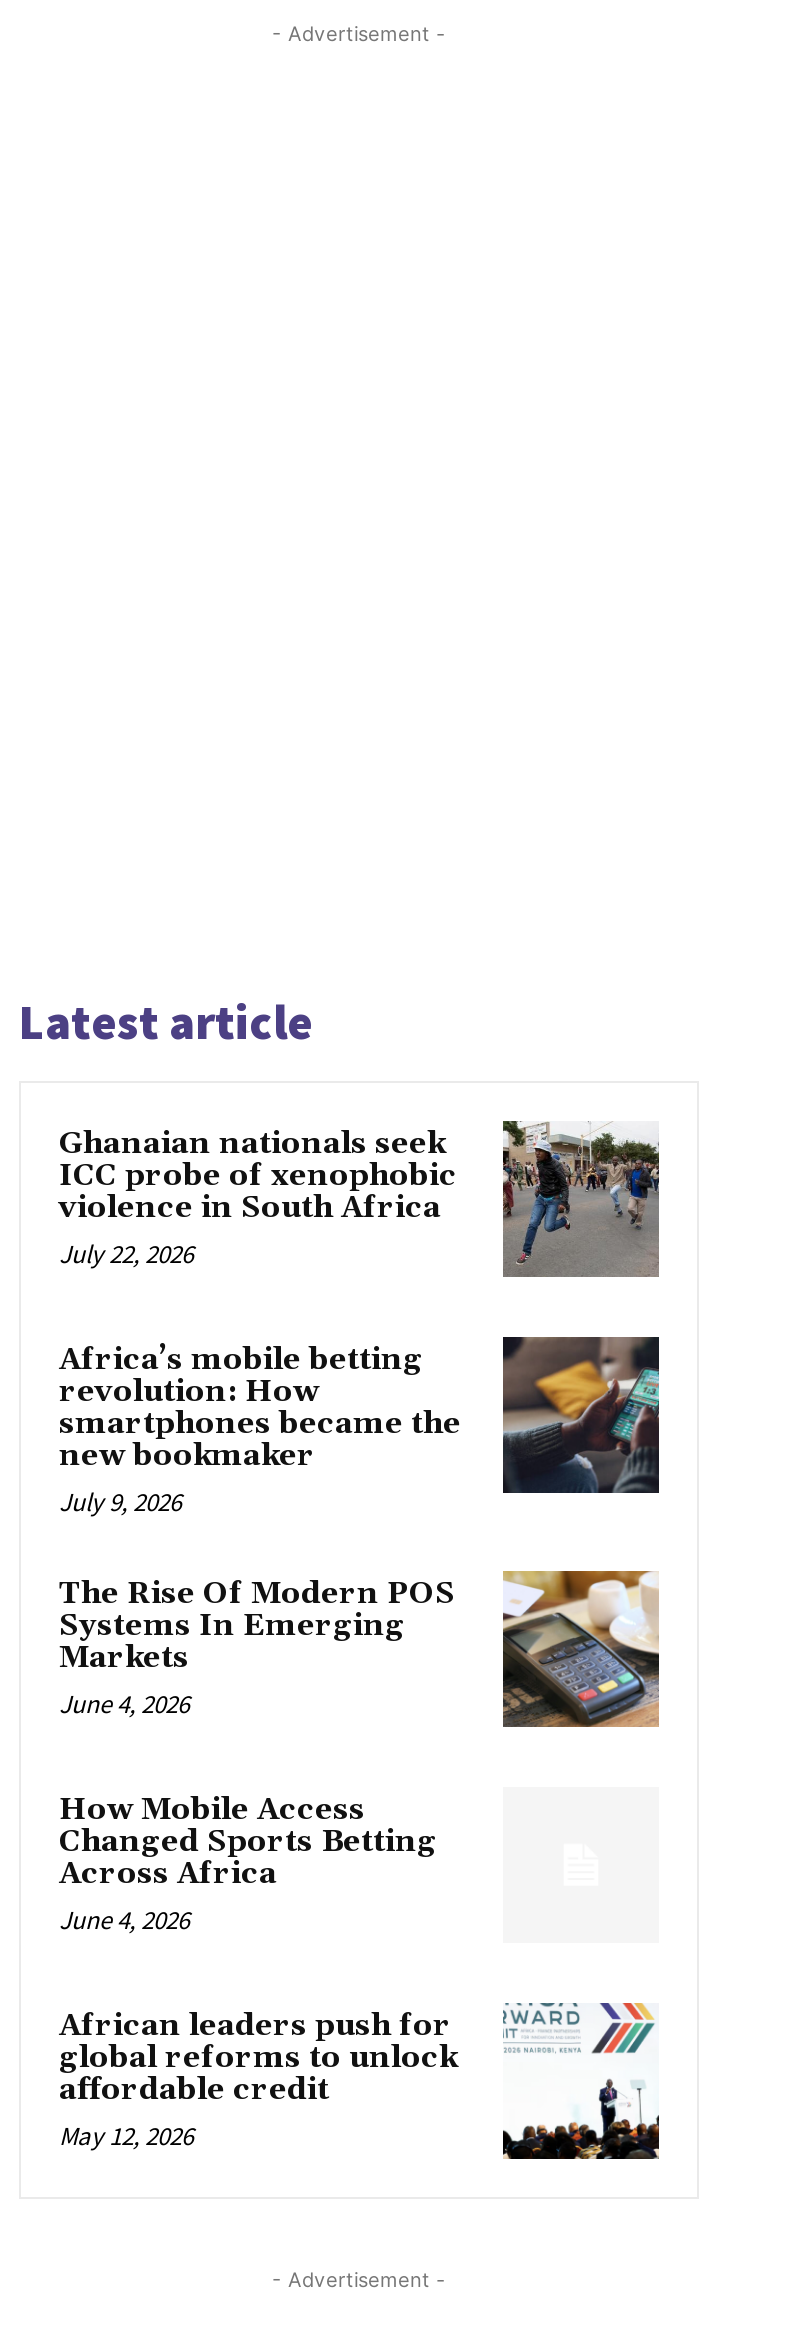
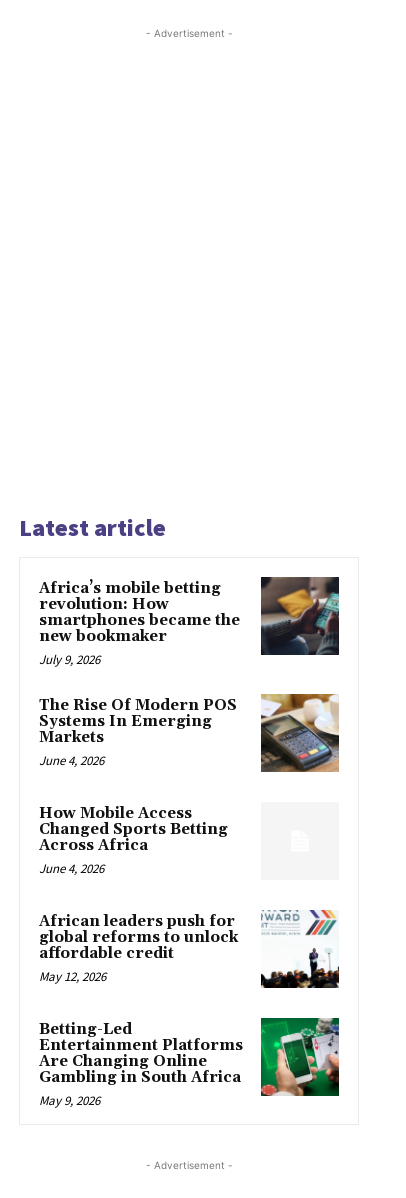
[59,1120,661,1276] [image] | Ghanaian nationals seek | ICC probe of xenophobic | violence in South Africa | July 22, 2026 -> none
moved [59,1334,663,2153] -> [39,576,341,985]: [image] | Africa’s mobile betting | revolution: How | ... | affordable credit | May 12, 2026
none -> [39,1017,340,1109] [image] | Betting-Led | Entertainment Platforms | Are Changing Online | Gambling in South Africa | May 9, 2026

